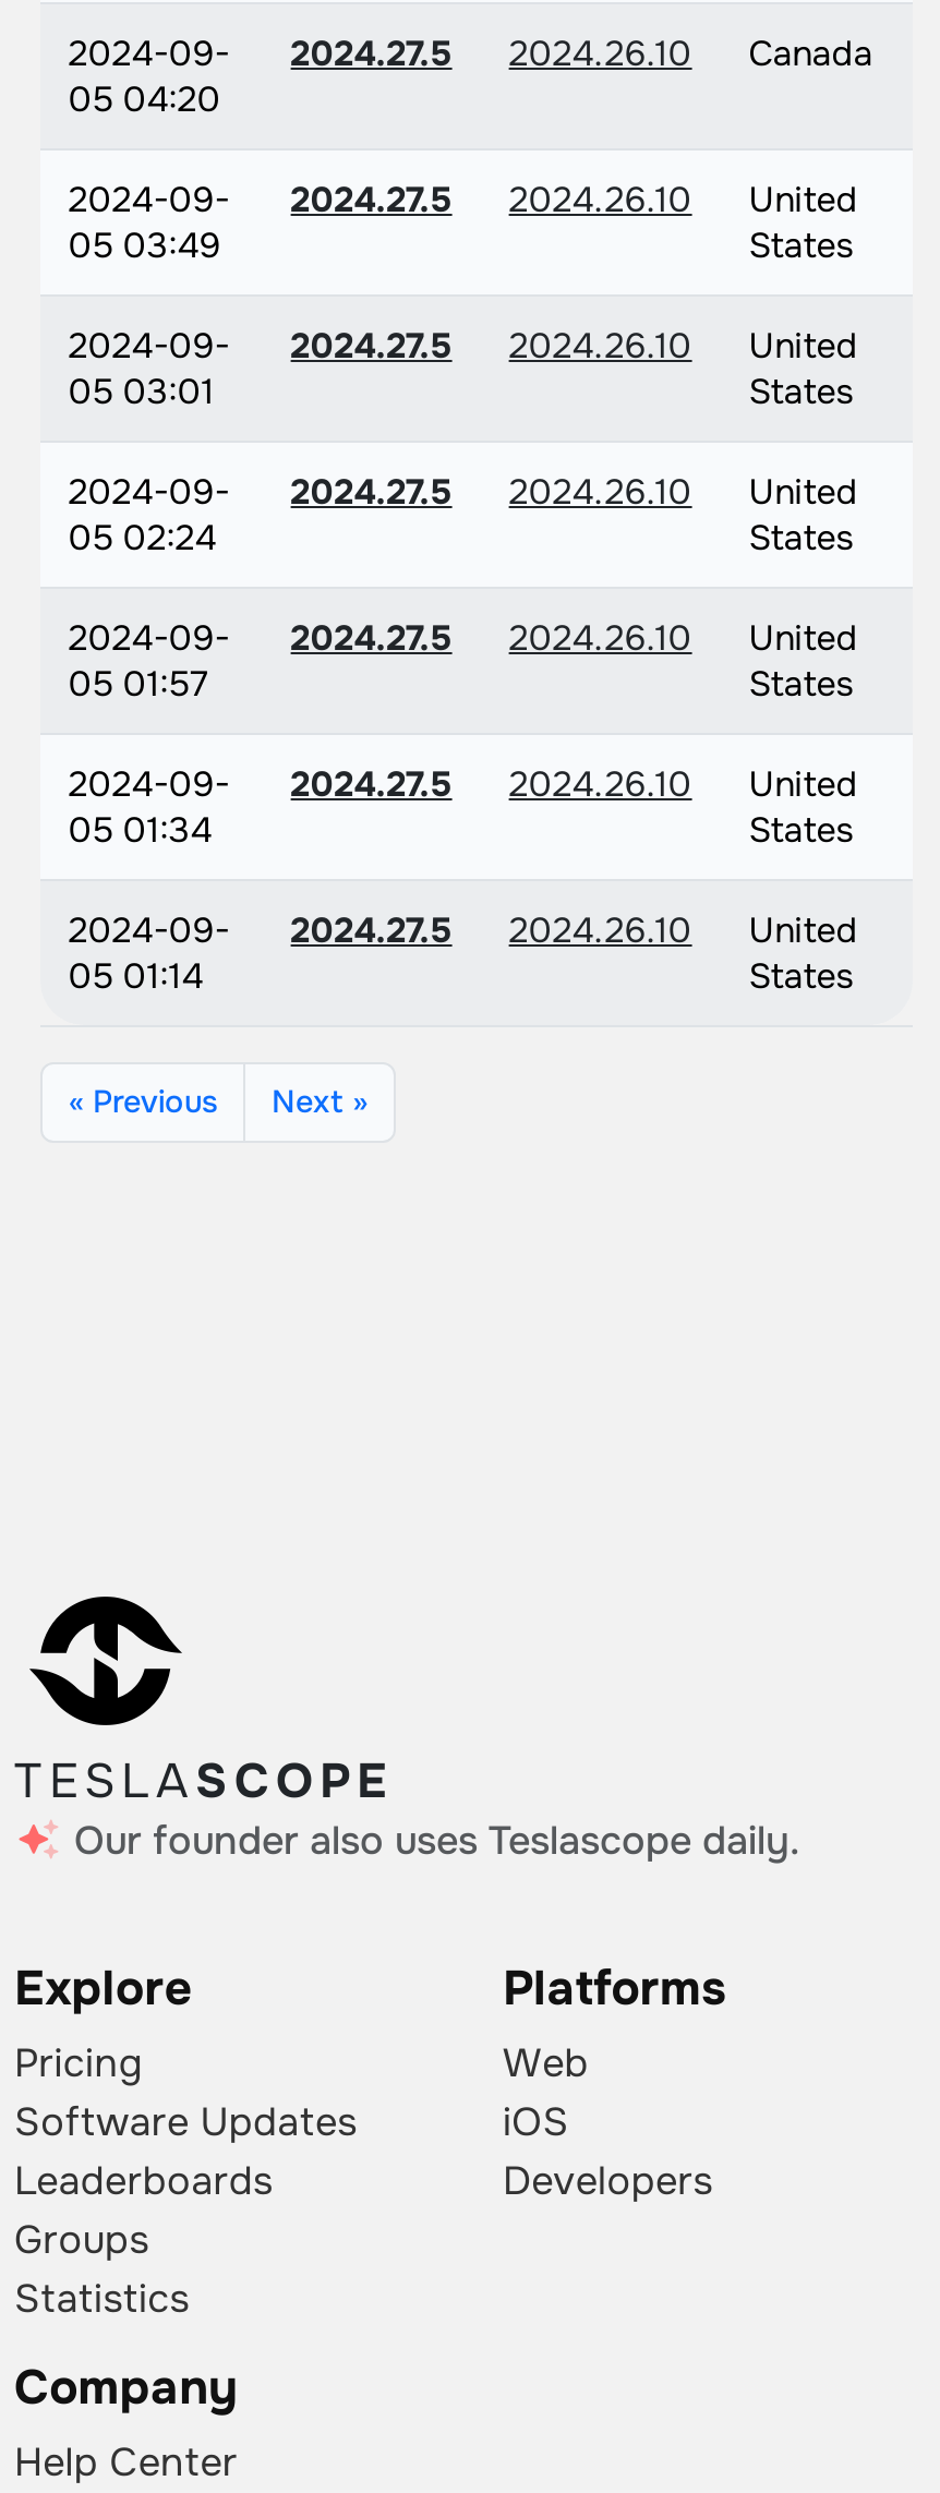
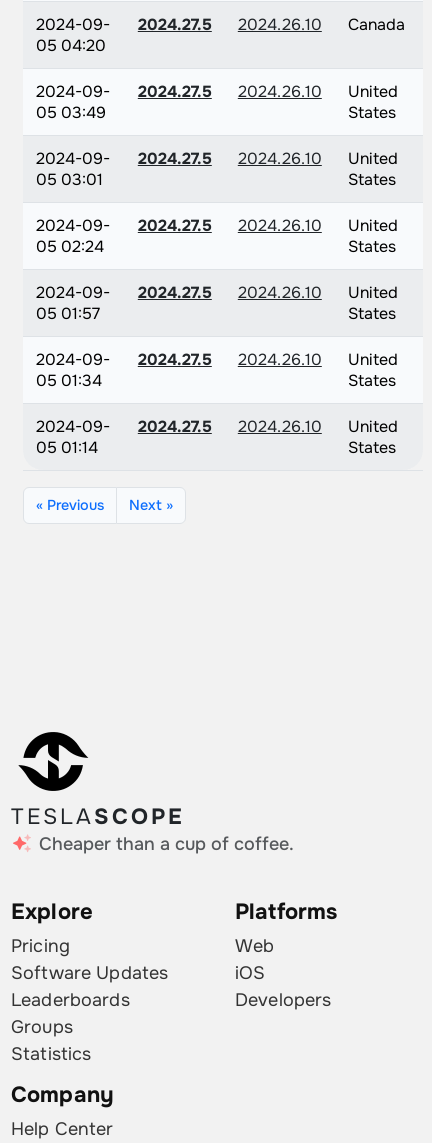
[63,1818,800,1866] Our founder also uses Teslascope daily. -> [33,833,293,855] Cheaper than a cup of coffee.

